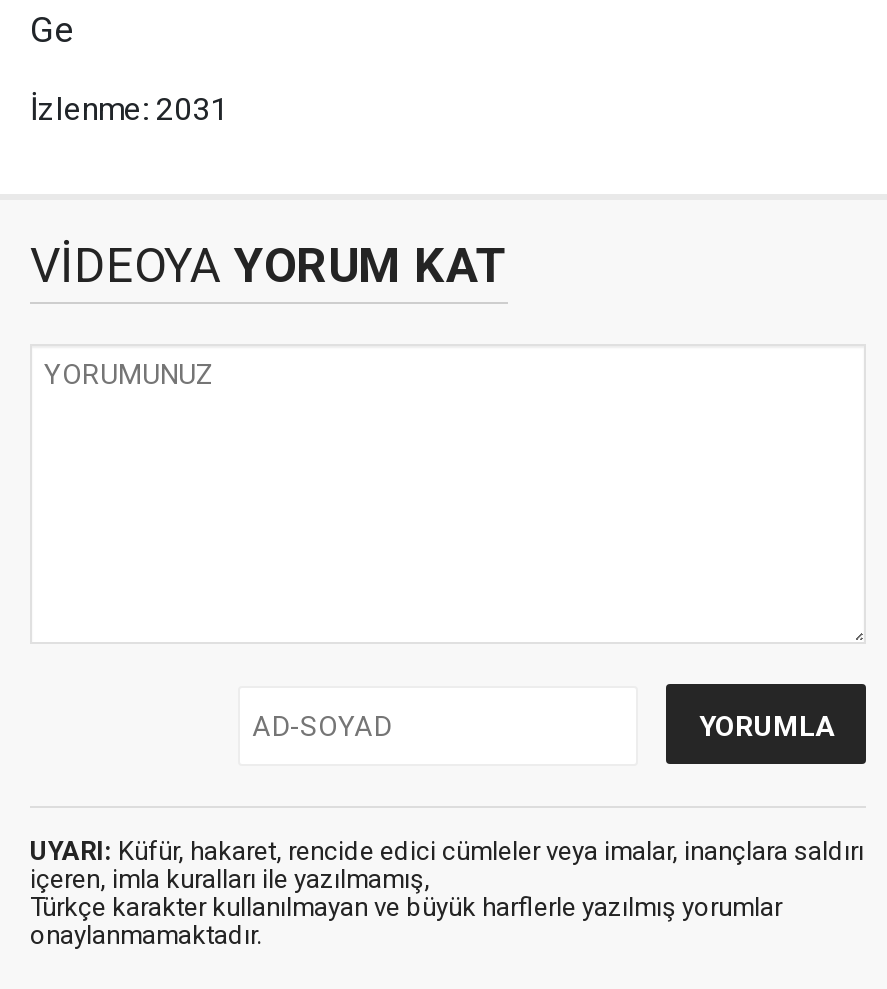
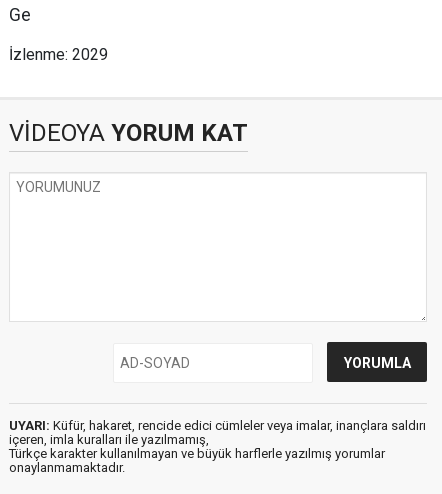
[30,90,228,128] İzlenme: 2031 -> [9,45,108,64] İzlenme: 2029

